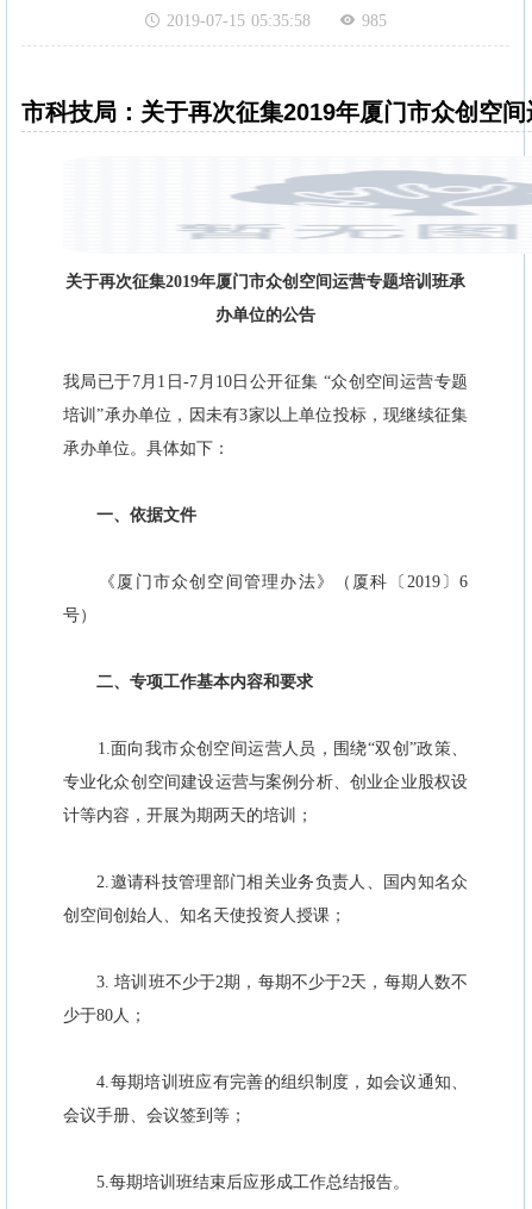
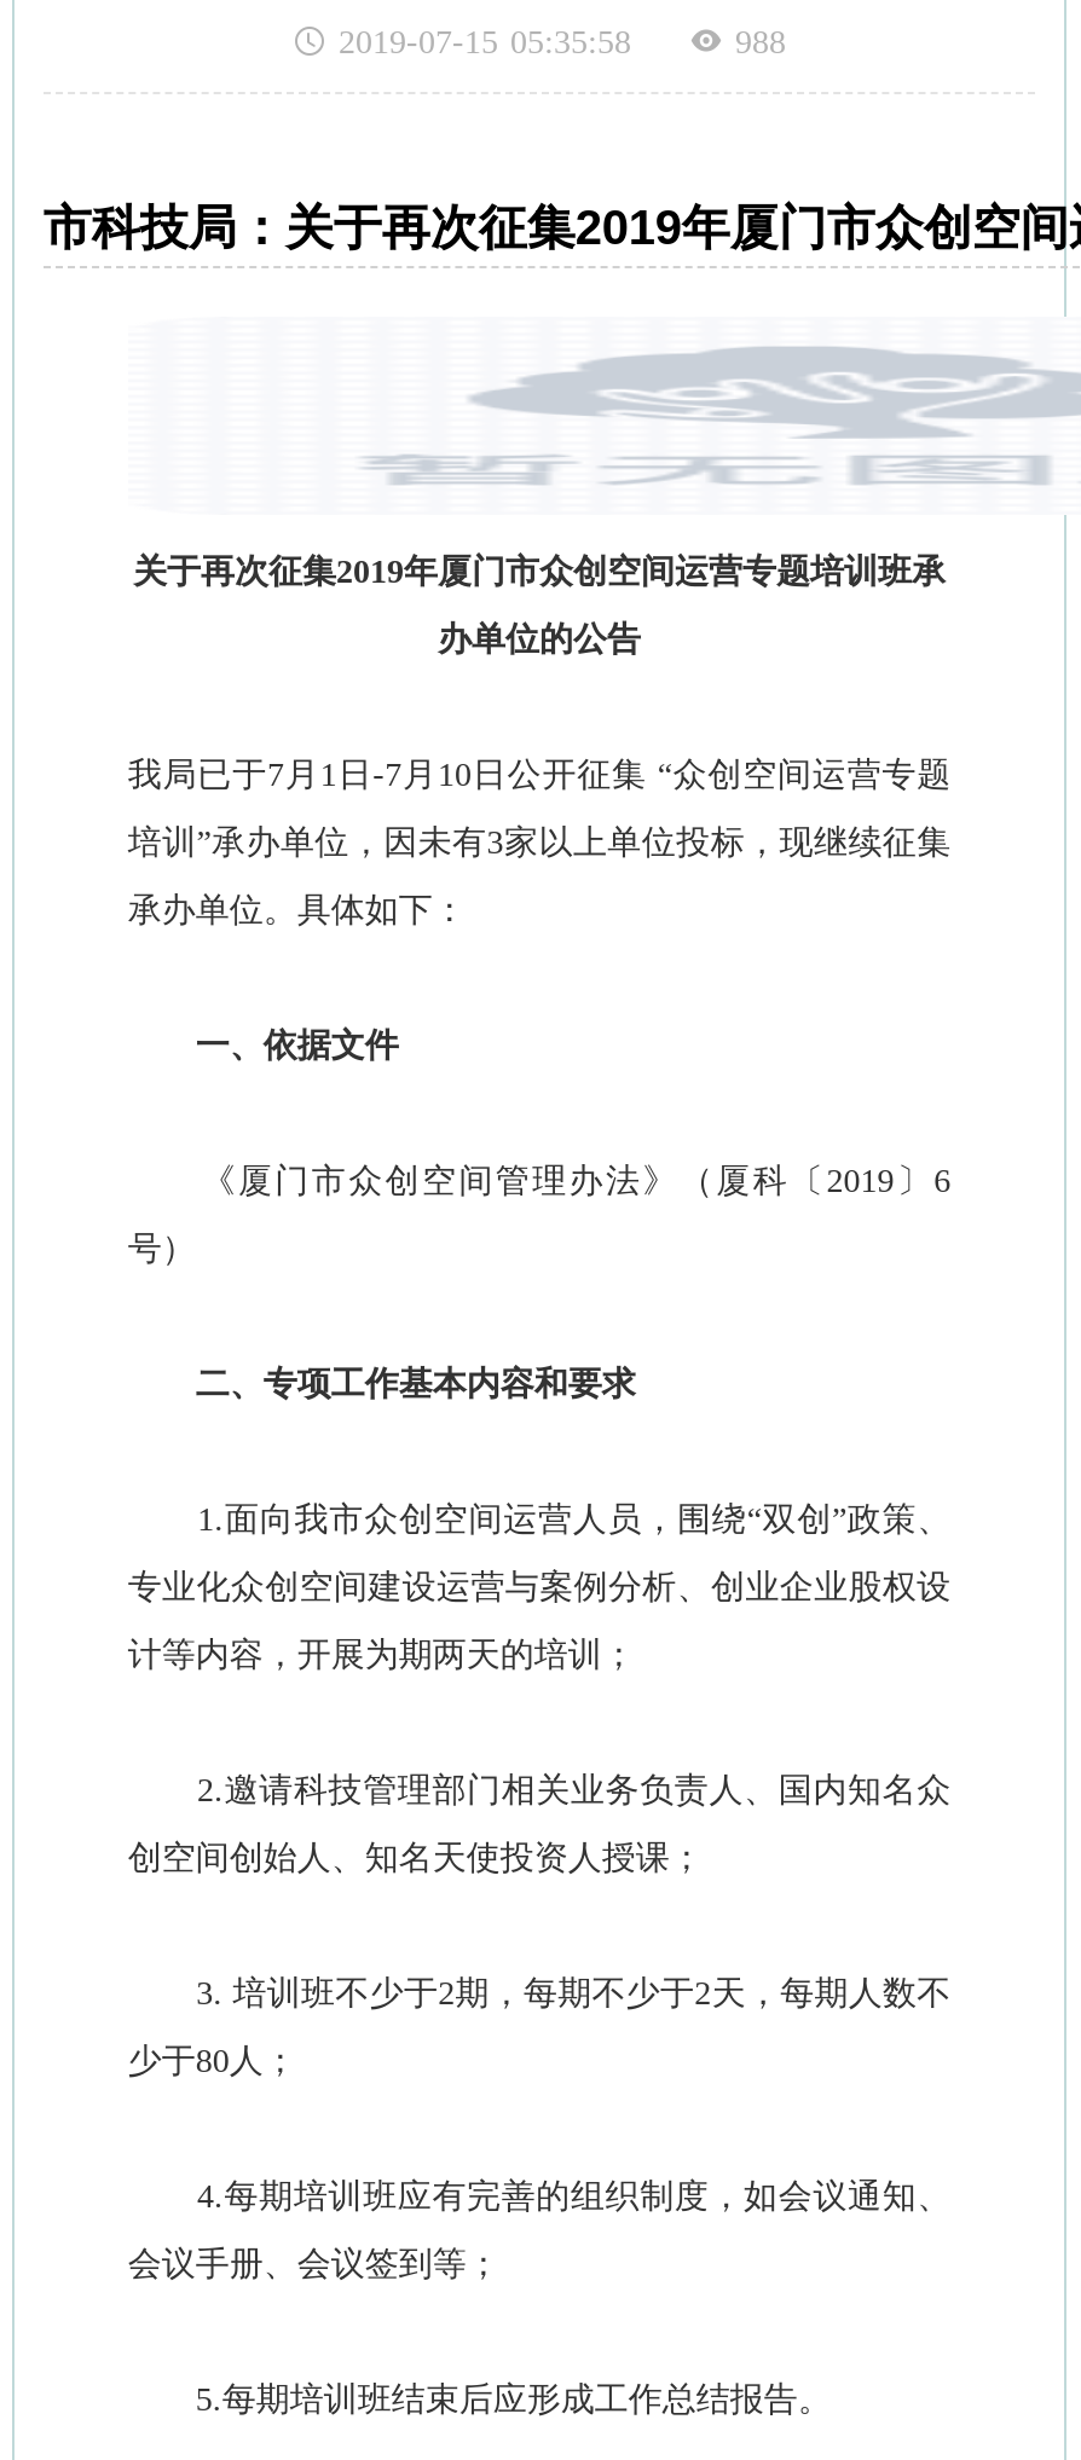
[362,12,387,29] 985 -> [735,25,786,59] 988

